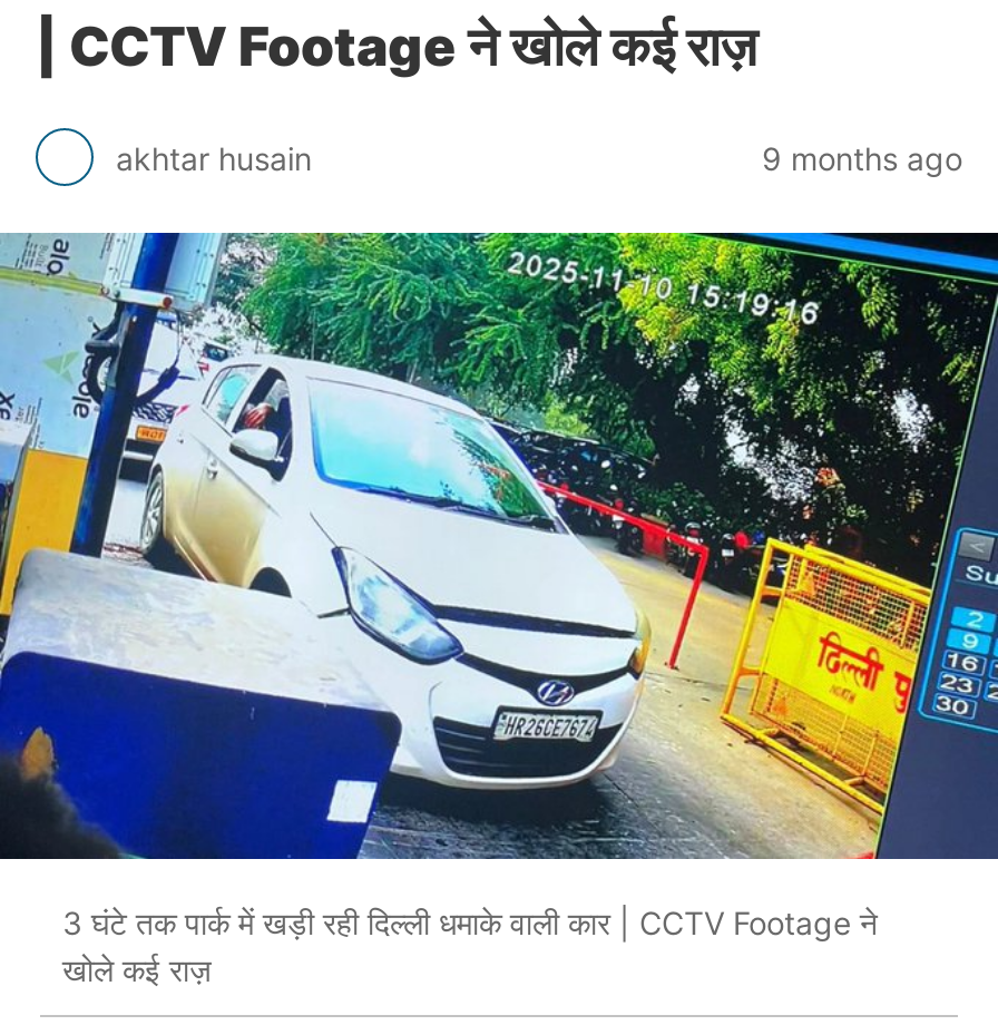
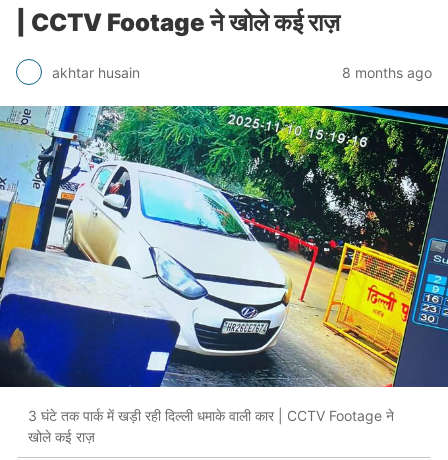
[762,138,962,176] 9 months ago -> [342,63,432,80] 8 months ago

